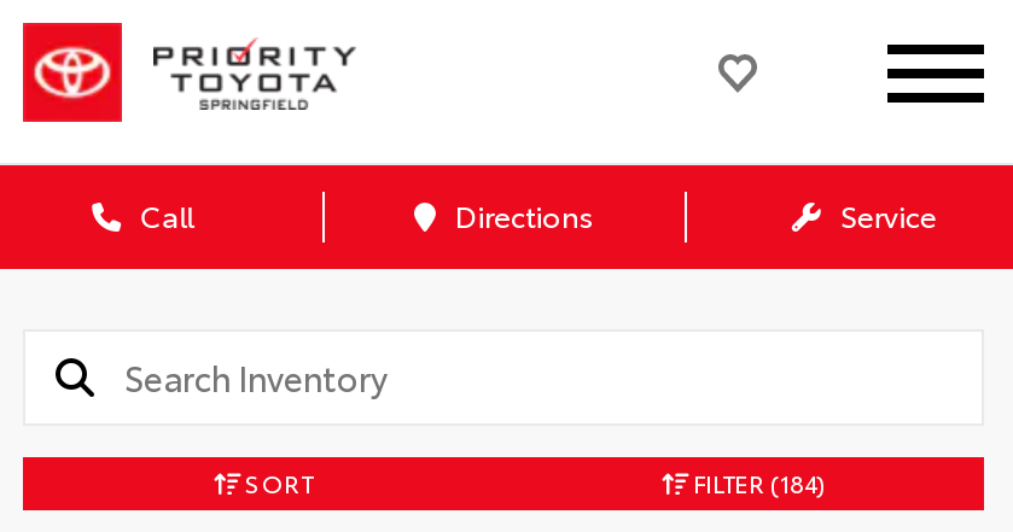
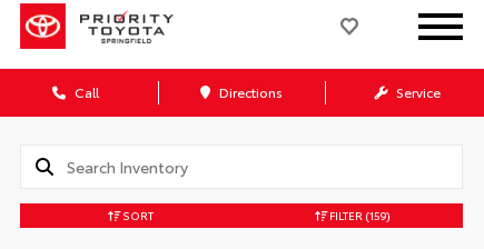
[688,464,826,500] FILTER (184) -> [327,207,390,223] FILTER (159)

